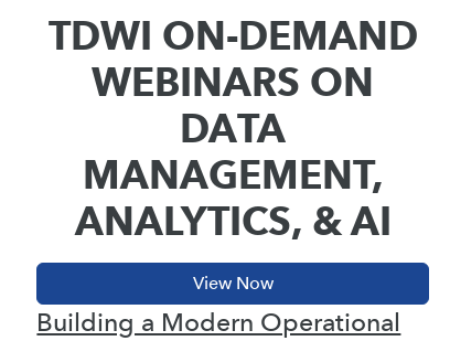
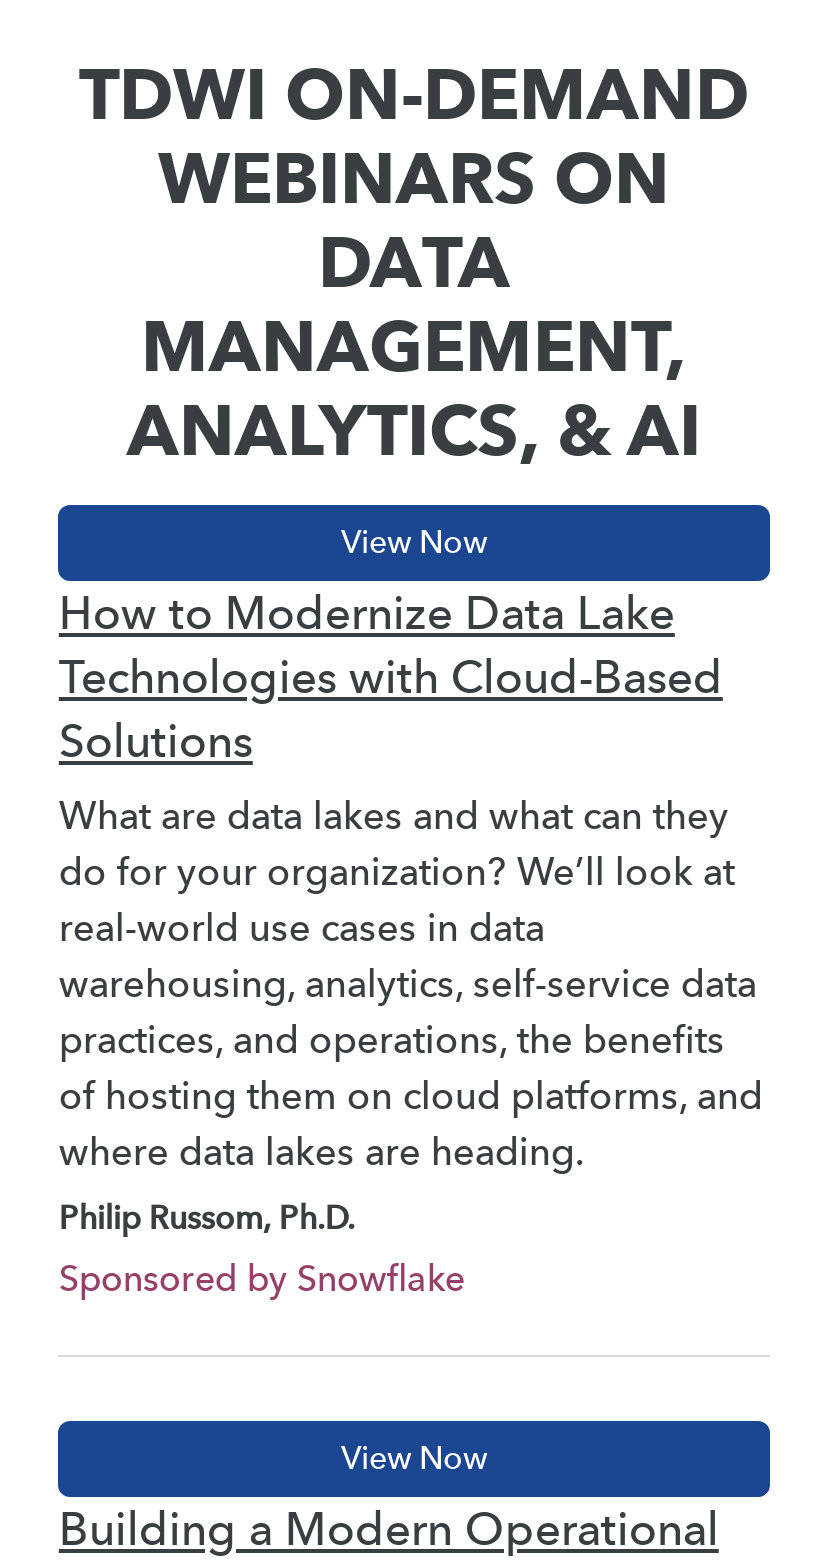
none -> [59,584,763,1301] How to Modernize Data Lake | Technologies with Cloud-Based | Solutions | What are data lakes and what can they | do for your organization? We’ll look at | real-world use cases in data | warehousing, analytics, self-service data | practices, and operations, the benefits | of hosting them on cloud platforms, and | where data lakes are heading. | Philip Russom, Ph.D. | Sponsored by Snowflake

